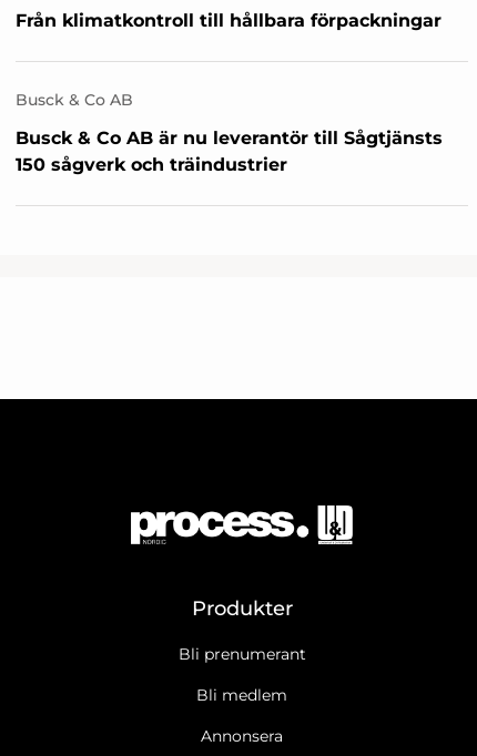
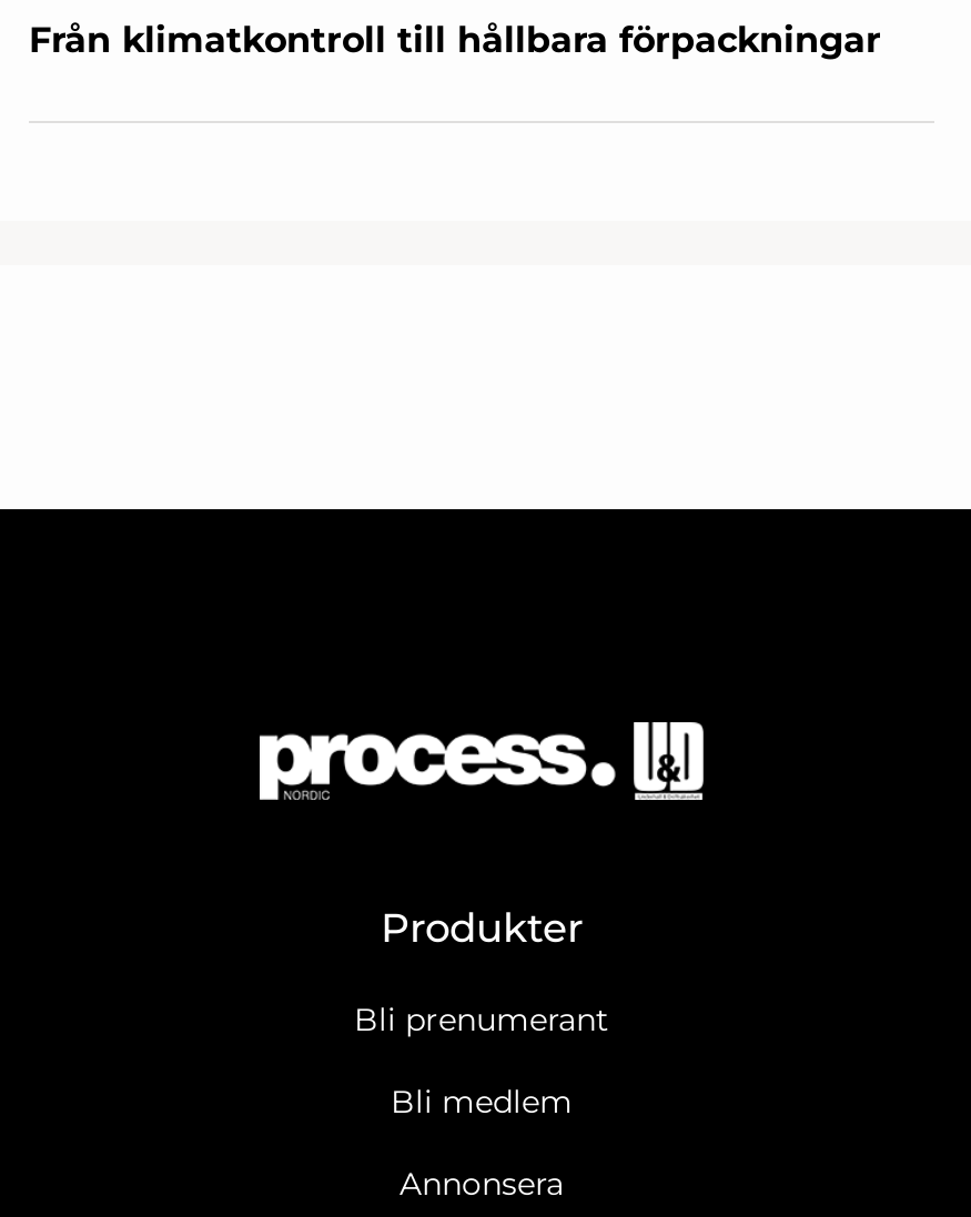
[16,89,443,175] Busck & Co AB | Busck & Co AB är nu leverantör till Sågtjänsts | 150 sågverk och träindustrier -> none

